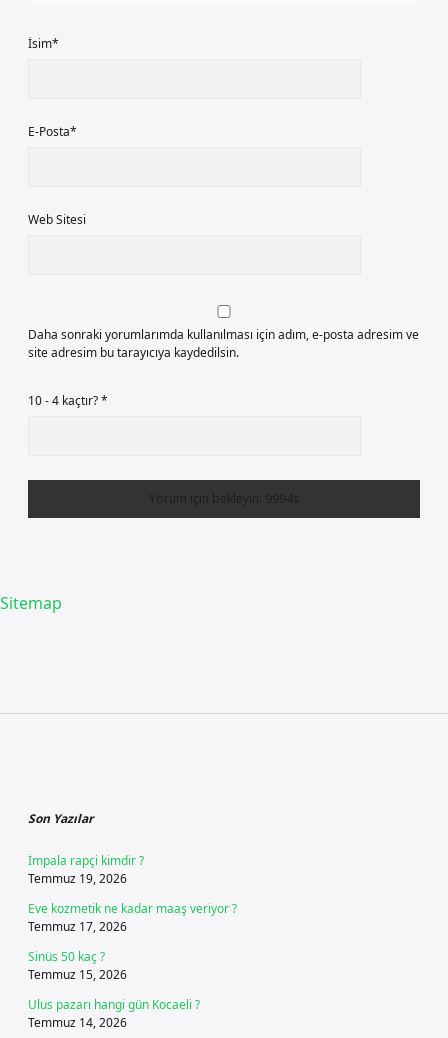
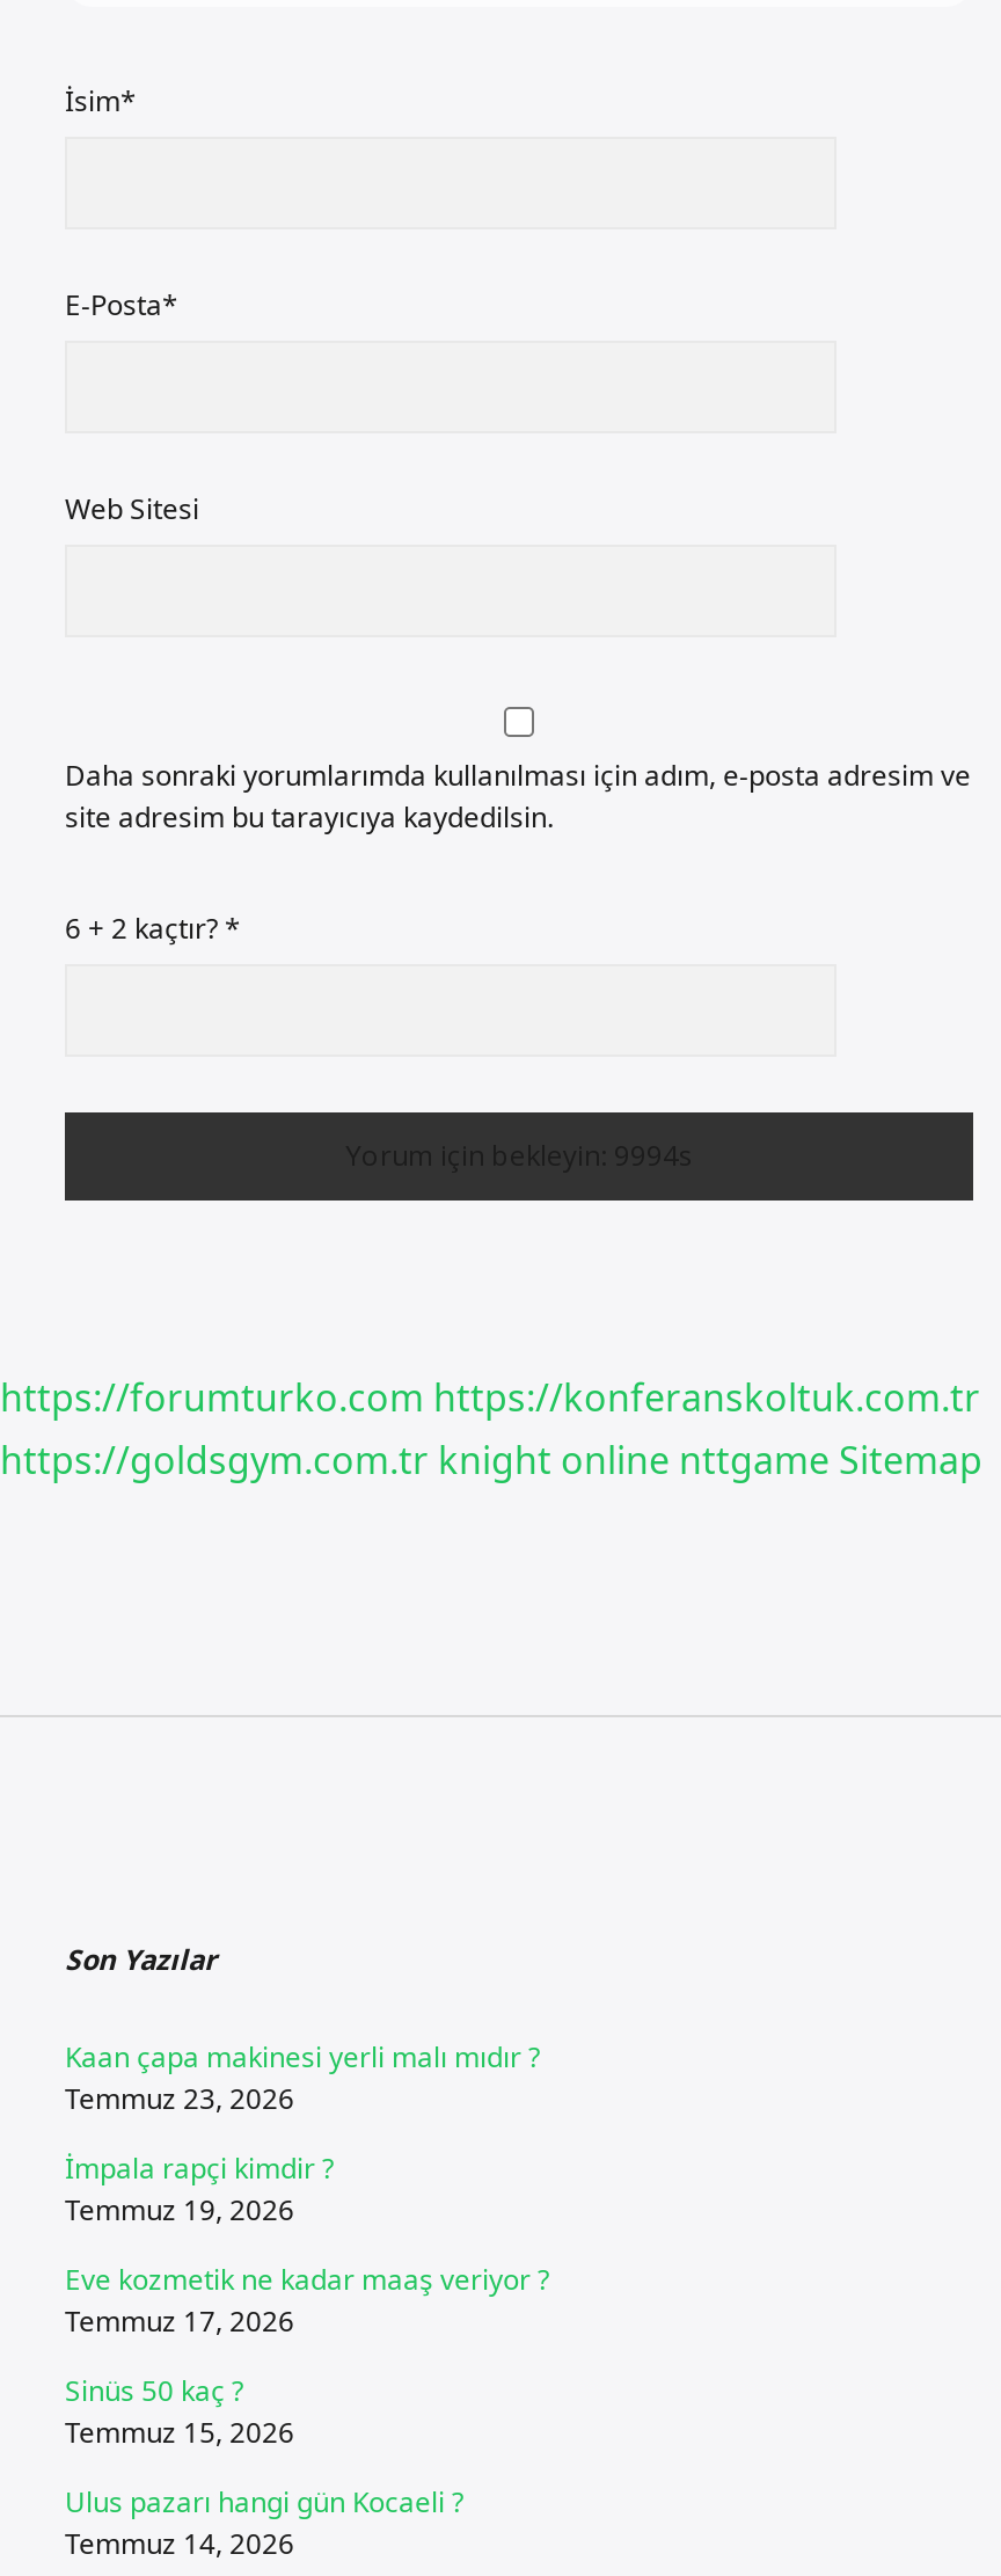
[28,392,108,409] 10 - 4 kaçtır? * -> [65,908,241,948] 6 + 2 kaçtır? *
[0,592,62,614] Sitemap -> [0,1372,982,1486] https://forumturko.com https://konferanskoltuk.com.tr | https://goldsgym.com.tr knight online nttgame Sitemap
none -> [65,2037,540,2118] Kaan çapa makinesi yerli malı mıdır ? | Temmuz 23, 2026

